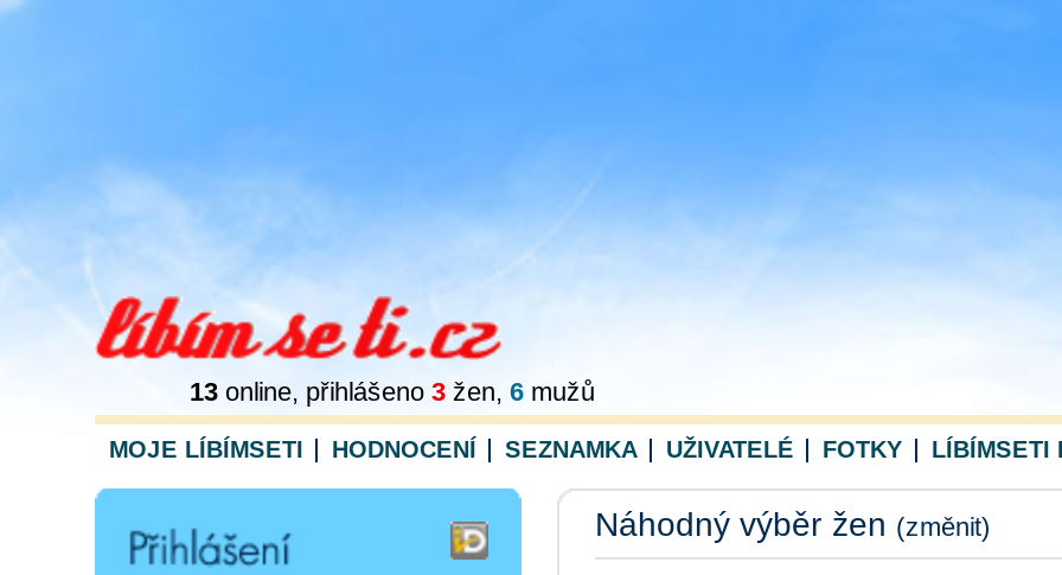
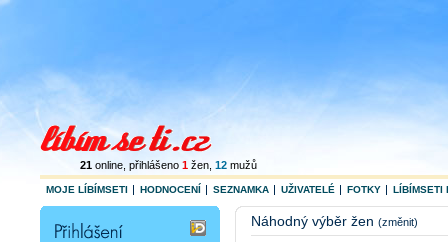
[190,377,595,405] 13 online, přihlášeno 3 žen, 6 mužů -> [80,159,257,171] 21 online, přihlášeno 1 žen, 12 mužů

